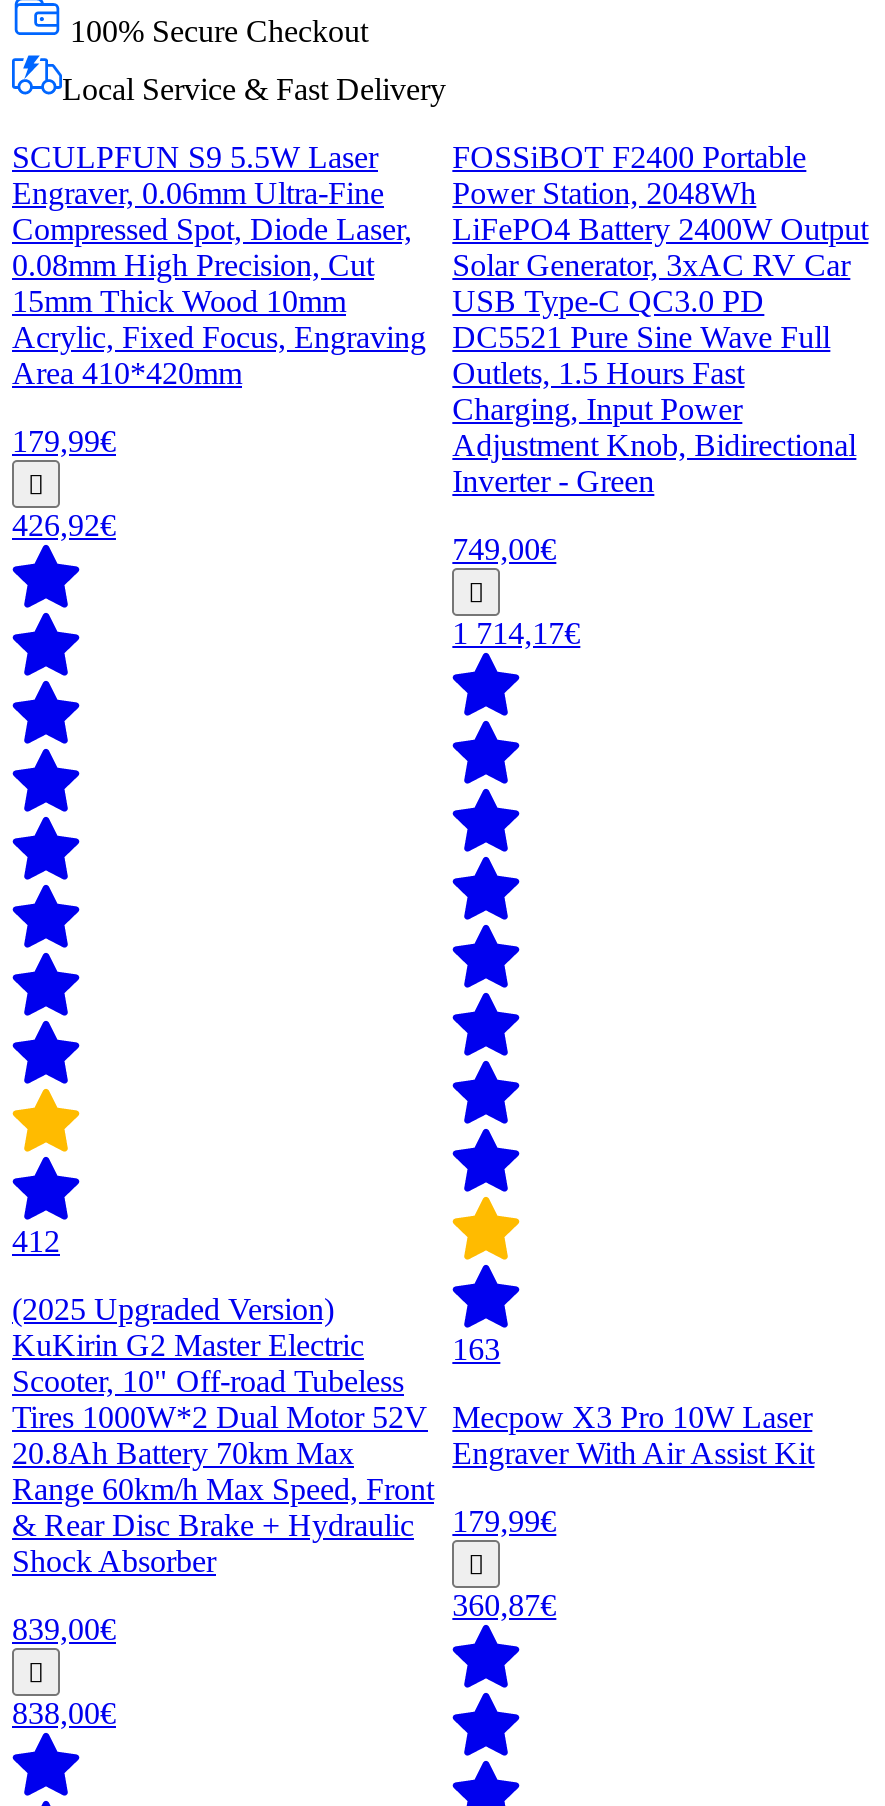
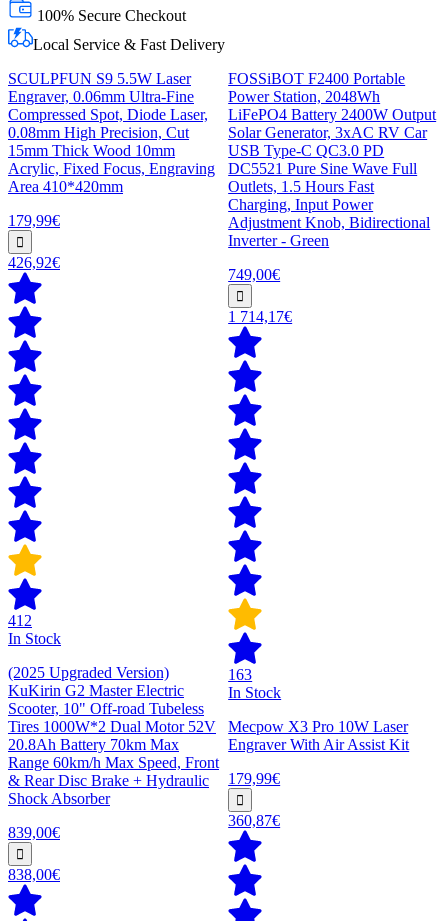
none -> [8,630,61,647] In Stock
none -> [228,684,281,701] In Stock

